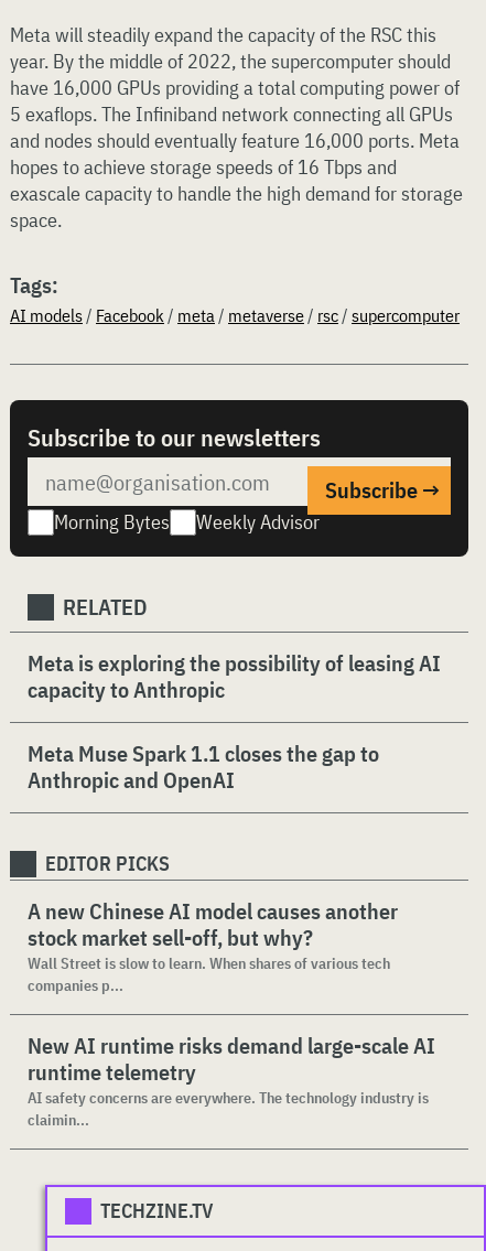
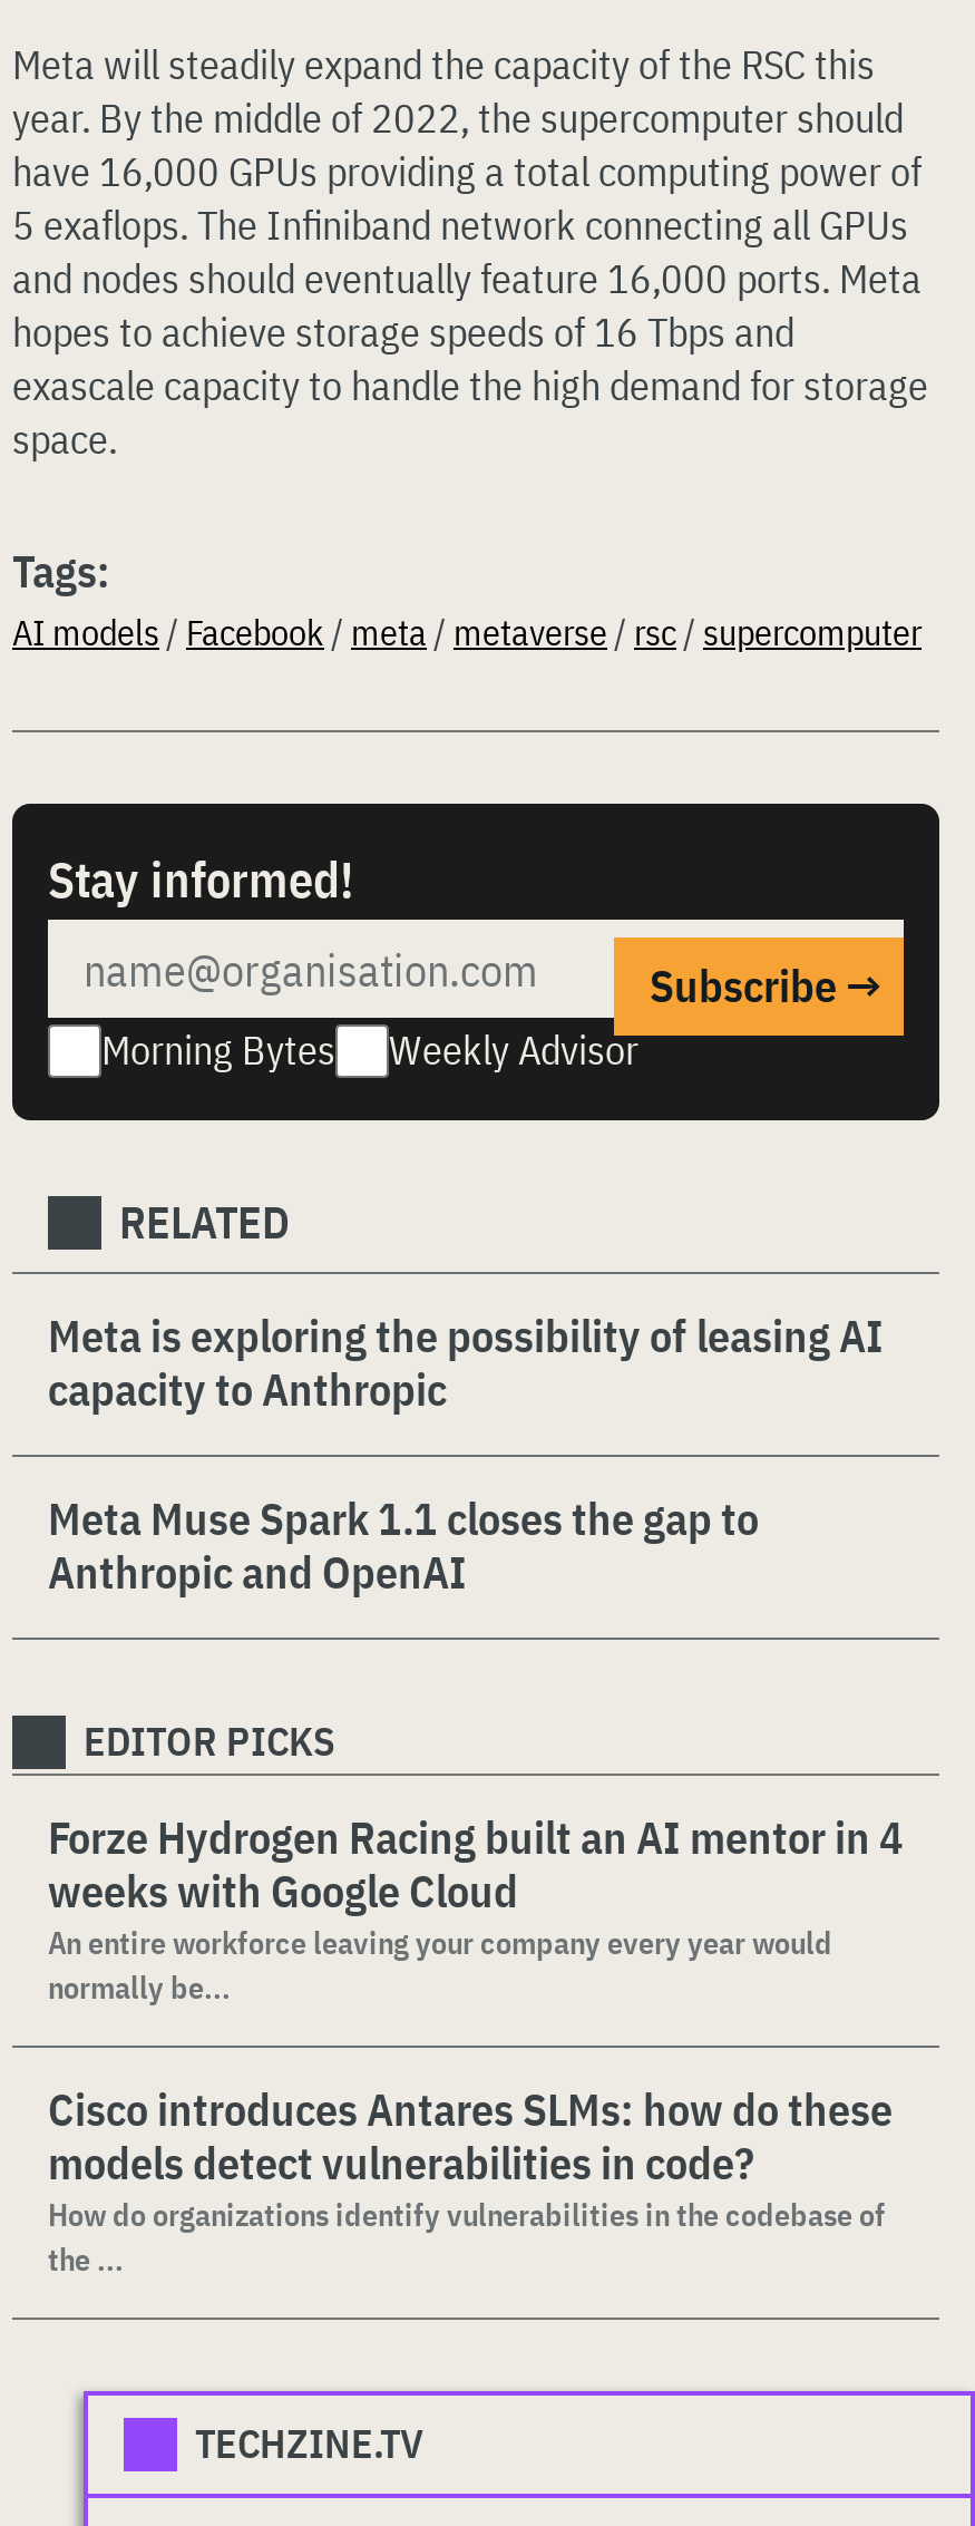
[28,421,321,453] Subscribe to our newsletters -> [48,846,353,911] Stay informed!
[28,896,398,995] A new Chinese AI model causes another | stock market sell-off, but why? | Wall Street is slow to learn. When shares of various tech | companies p... -> [48,1807,904,2008] Forze Hydrogen Racing built an AI mentor in 4 | weeks with Google Cloud | An entire workforce leaving your company every year would | normally be...
[28,1031,435,1130] New AI runtime risks demand large-scale AI | runtime telemetry | AI safety concerns are everywhere. The technology industry is | claimin... -> [48,2079,893,2280] Cisco introduces Antares SLMs: how do these | models detect vulnerabilities in code? | How do organizations identify vulnerabilities in the codebase of | the ...

